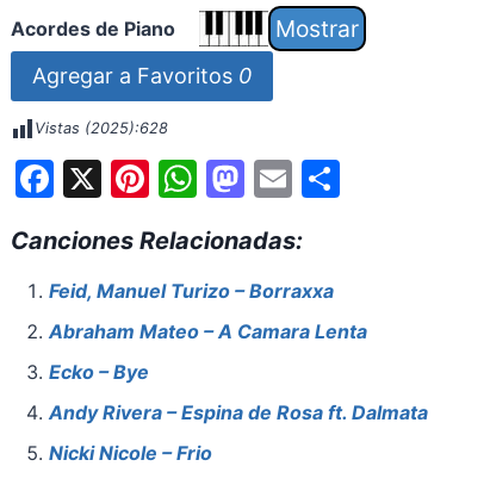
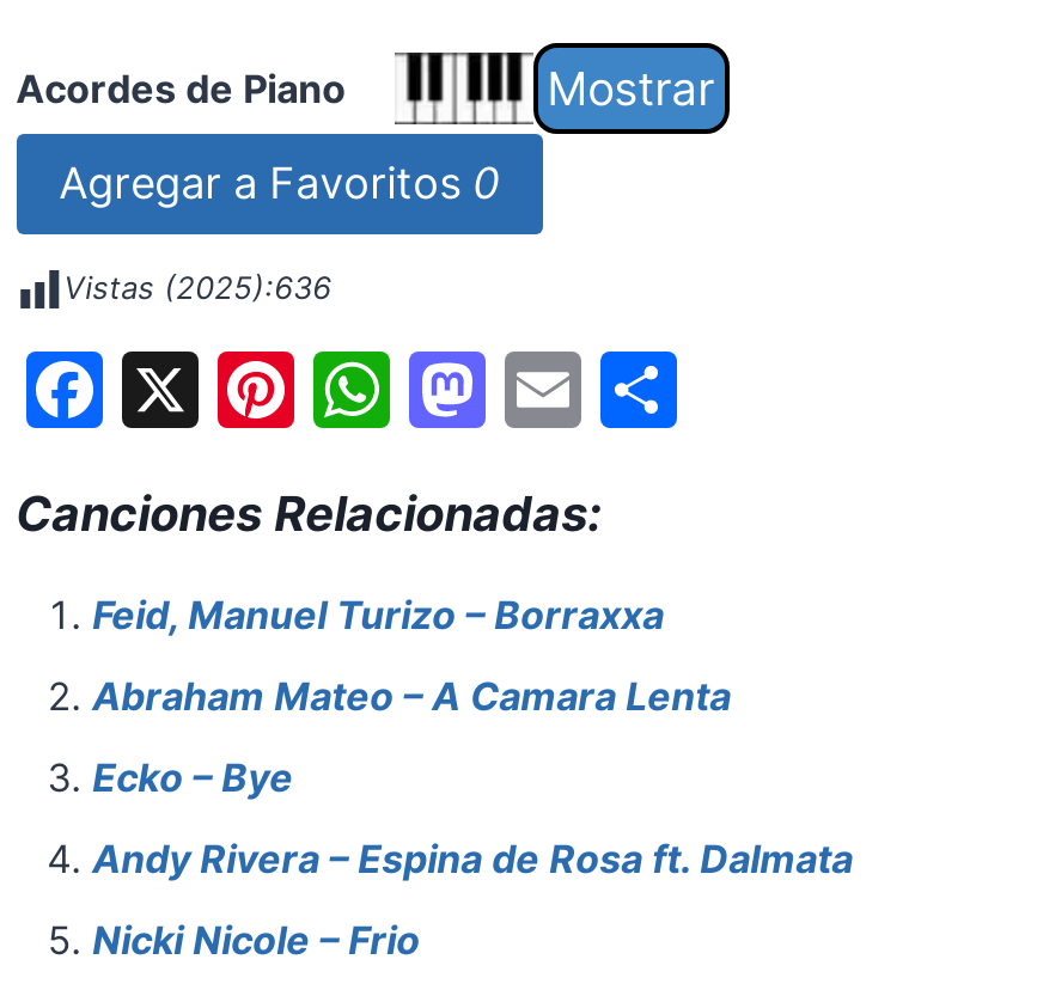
[34,120,168,138] Vistas (2025):628 -> [64,271,332,307] Vistas (2025):636

